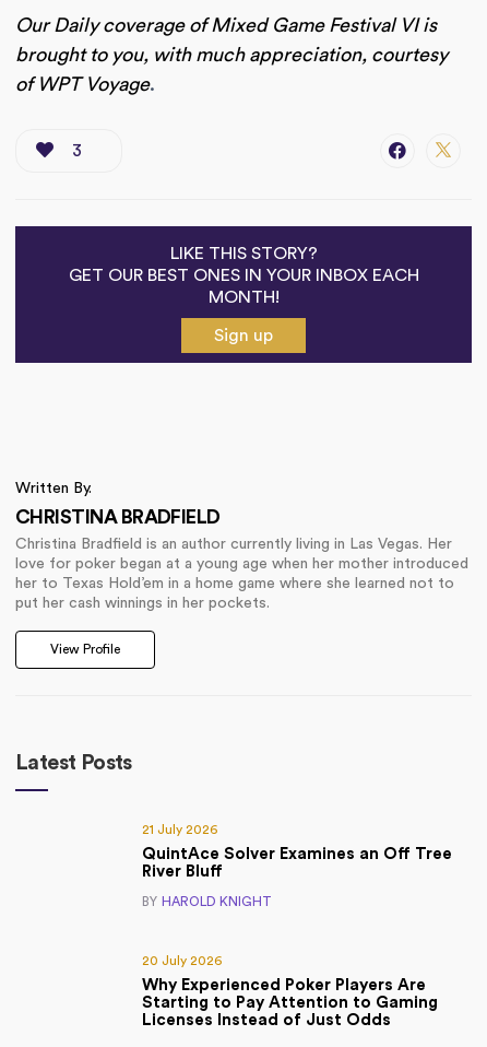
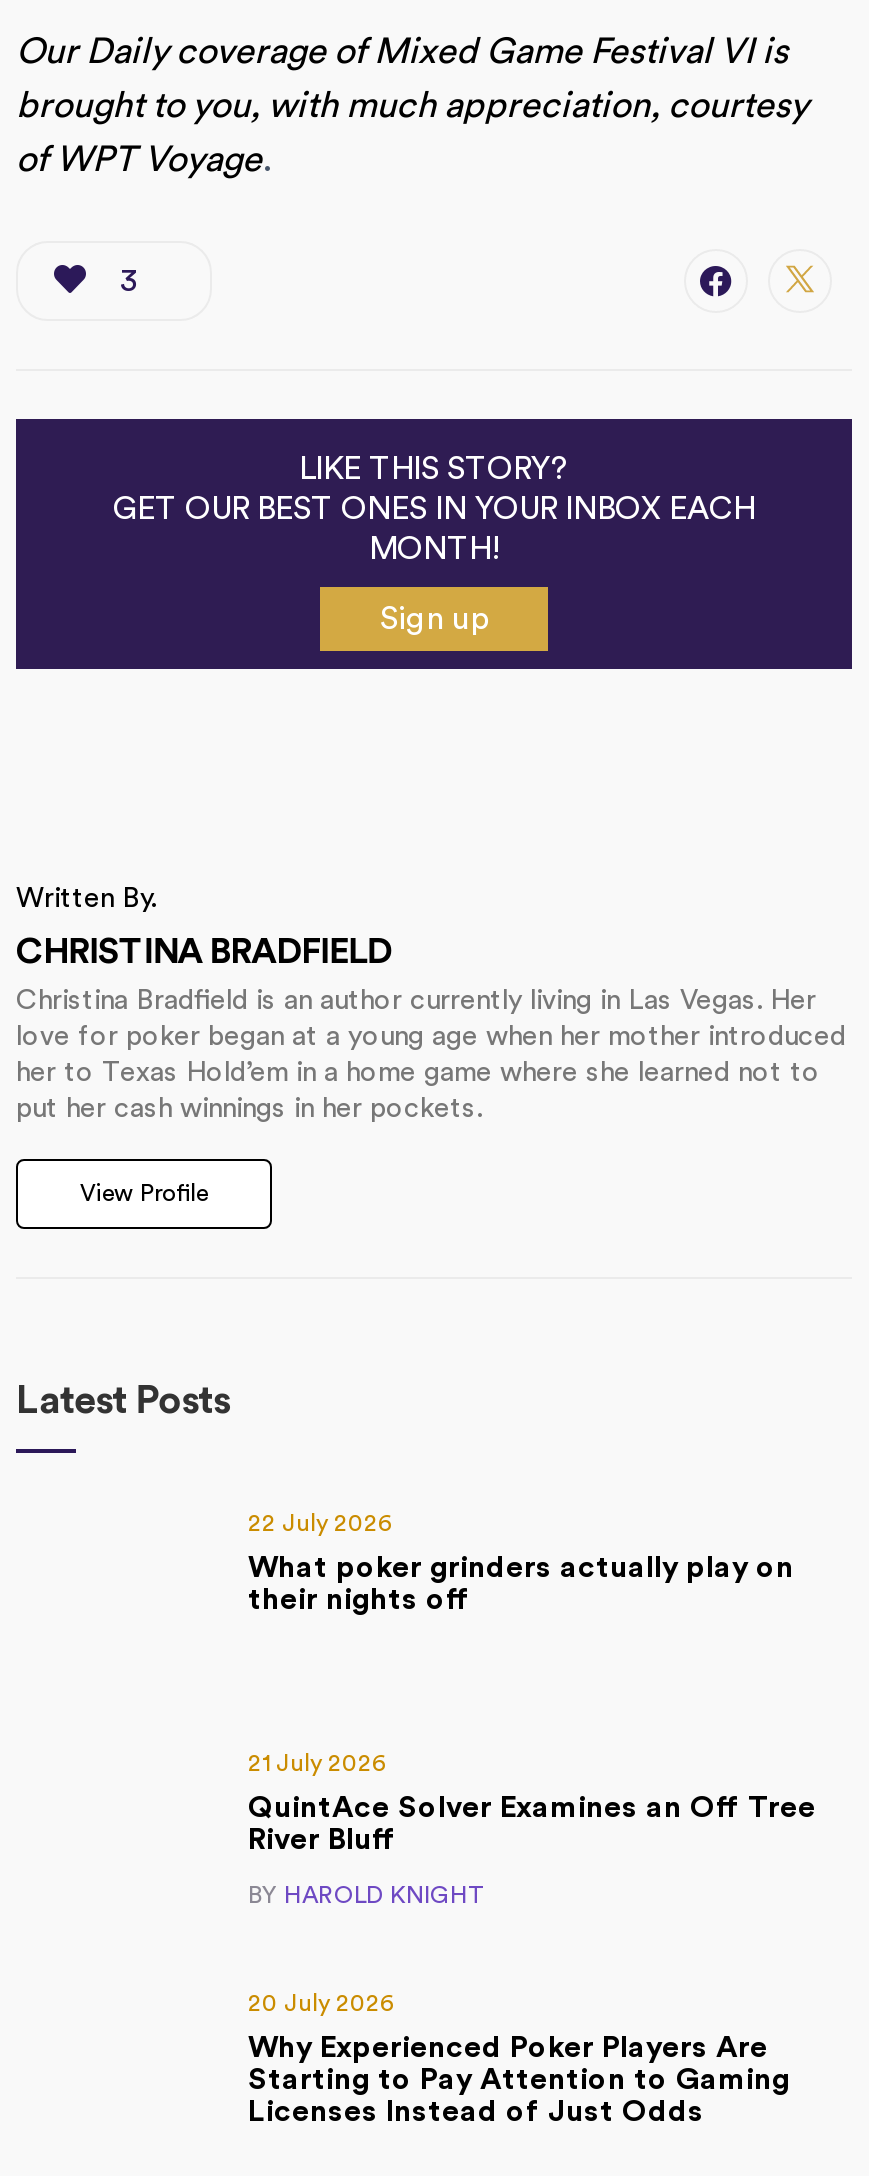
none -> [248,1510,794,1614] 22 July 2026 | What poker grinders actually play on | their nights off

